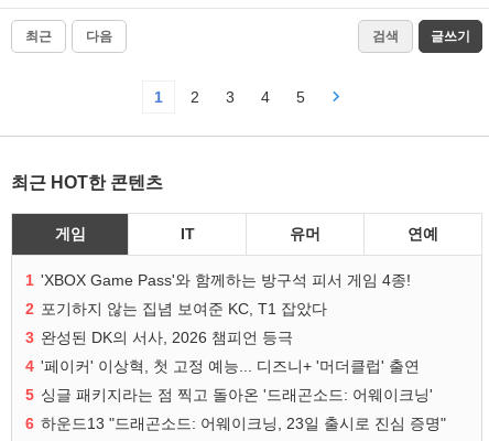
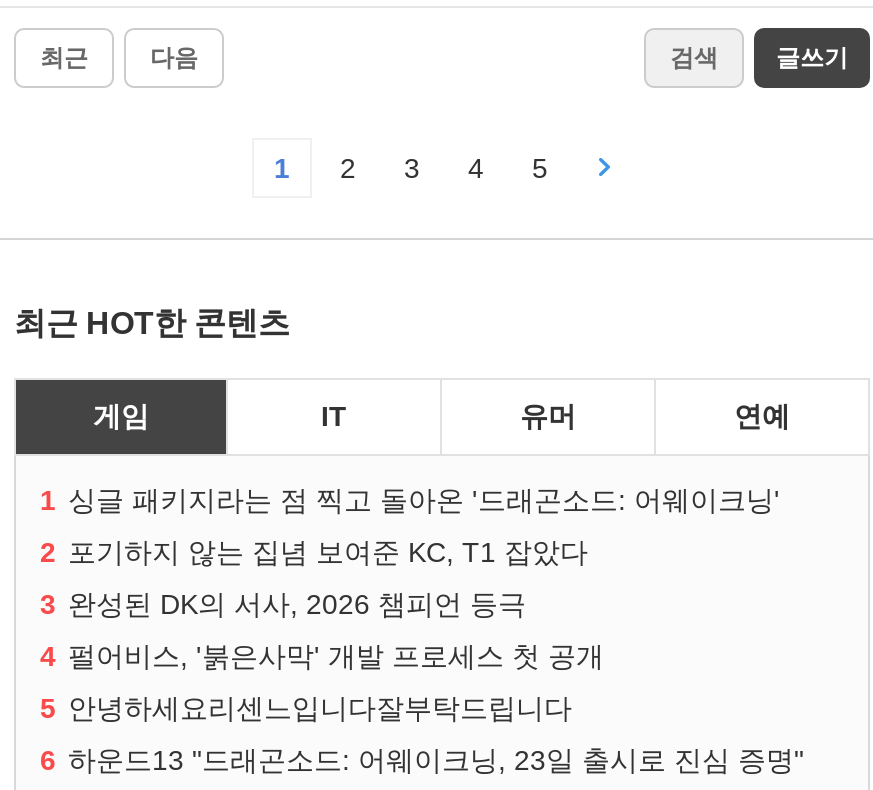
[25,271,411,289] 1 'XBOX Game Pass'와 함께하는 방구석 피서 게임 4종! -> [40,484,780,516] 1 싱글 패키지라는 점 찍고 돌아온 '드래곤소드: 어웨이크닝'
[25,357,420,375] 4 '페이커' 이상혁, 첫 고정 예능... 디즈니+ '머더클럽' 출연 -> [40,640,604,672] 4 펄어비스, '붉은사막' 개발 프로세스 첫 공개
[25,386,433,404] 5 싱글 패키지라는 점 찍고 돌아온 '드래곤소드: 어웨이크닝' -> [40,692,572,724] 5 안녕하세요리센느입니다잘부탁드립니다

